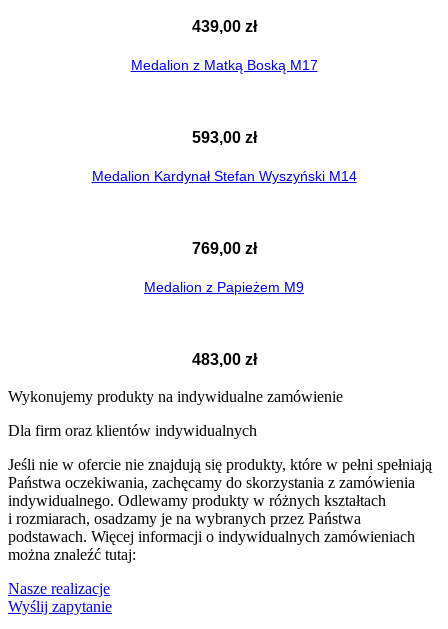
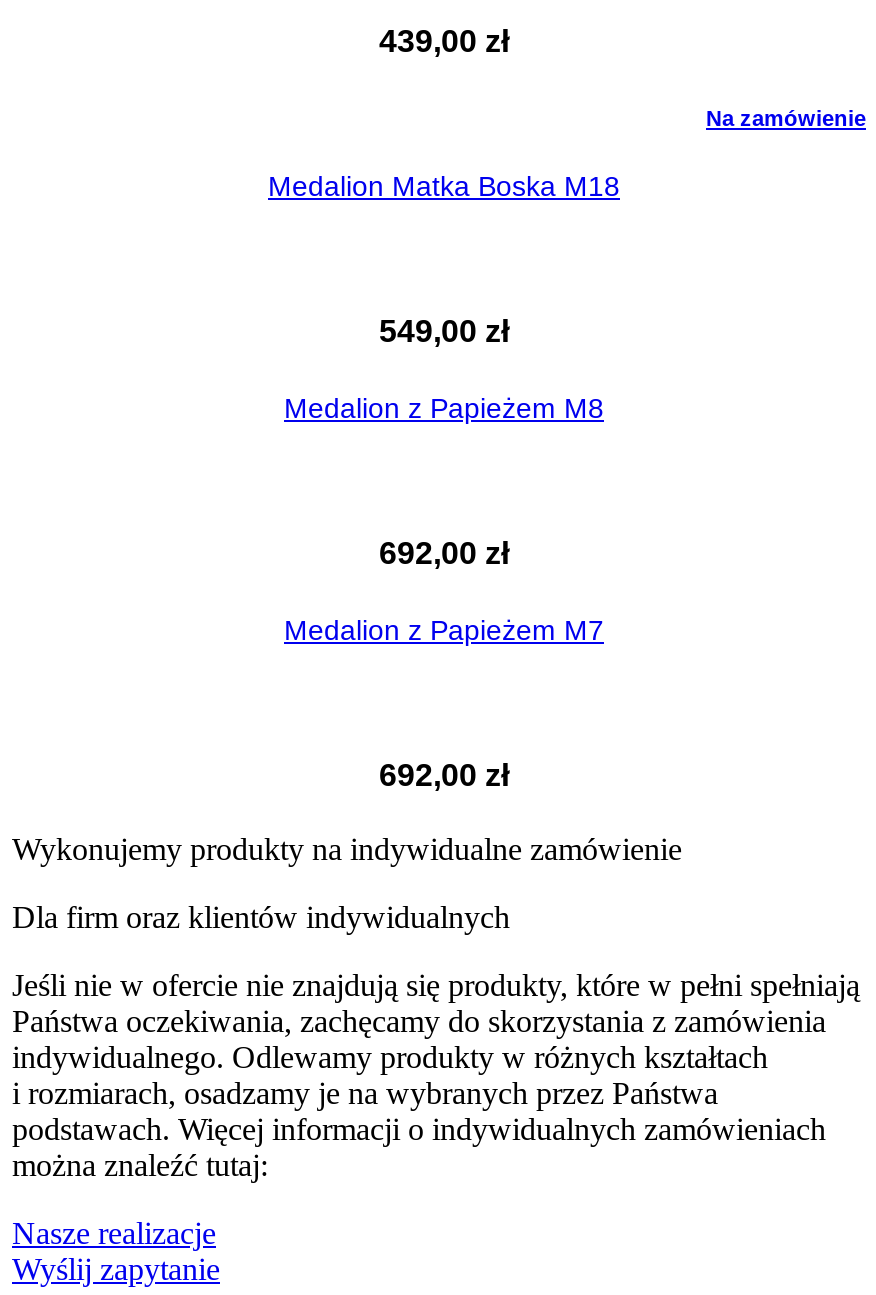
[130,57,317,73] Medalion z Matką Boską M17 -> [268,106,866,202] Na zamówienie | Medalion Matka Boska M18
[91,129,356,184] 593,00 zł | Medalion Kardynał Stefan Wyszyński M14 -> [284,314,604,424] 549,00 zł | Medalion z Papieżem M8
[144,240,304,295] 769,00 zł | Medalion z Papieżem M9 -> [284,536,604,646] 692,00 zł | Medalion z Papieżem M7
[191,351,256,368] 483,00 zł -> [379,758,509,792] 692,00 zł

